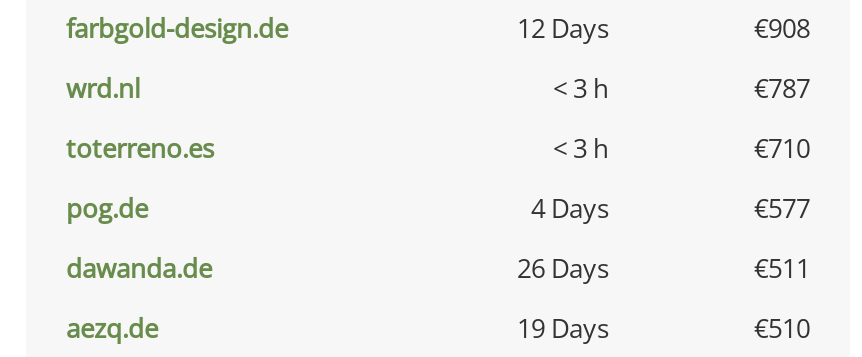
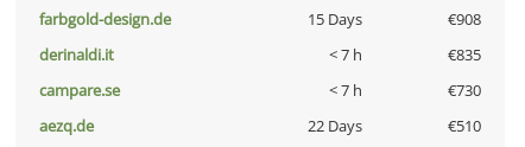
[517,10,609,46] 12 Days -> [307,8,362,30] 15 Days
[66,70,810,286] wrd.nl | < 3 h | €787 | toterreno.es | < 3 h | €710 | pog.de | 4 Days | €577 | dawanda.de | 26 Days | €511 -> [39,44,481,101] derinaldi.it | < 7 h | €835 | campare.se | < 7 h | €730
[517,310,609,346] 19 Days -> [307,115,362,136] 22 Days

